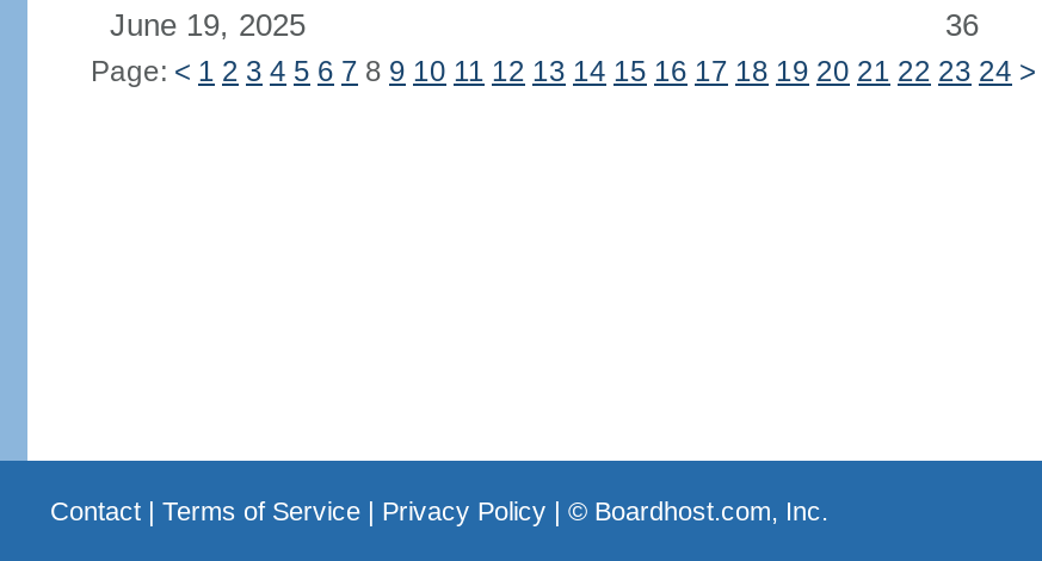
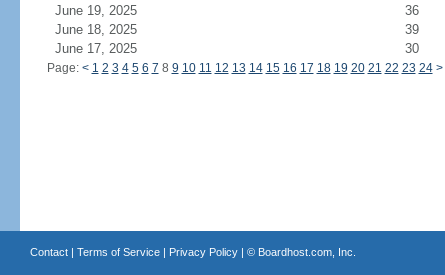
none -> [54,22,418,56] June 18, 2025 | 39 | June 17, 2025 | 30

